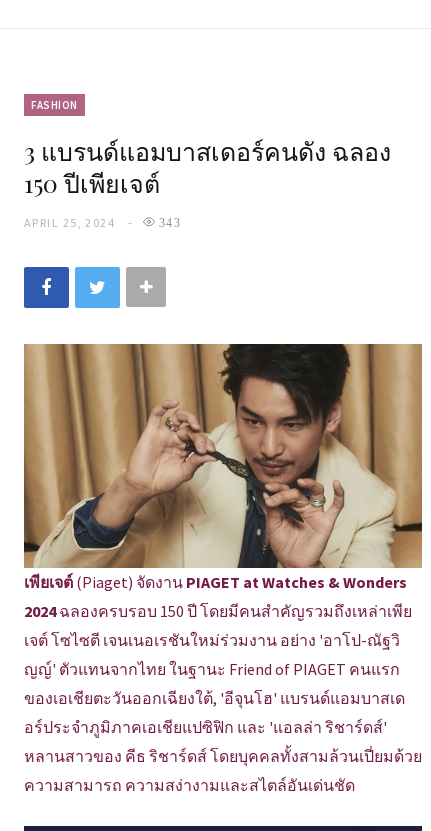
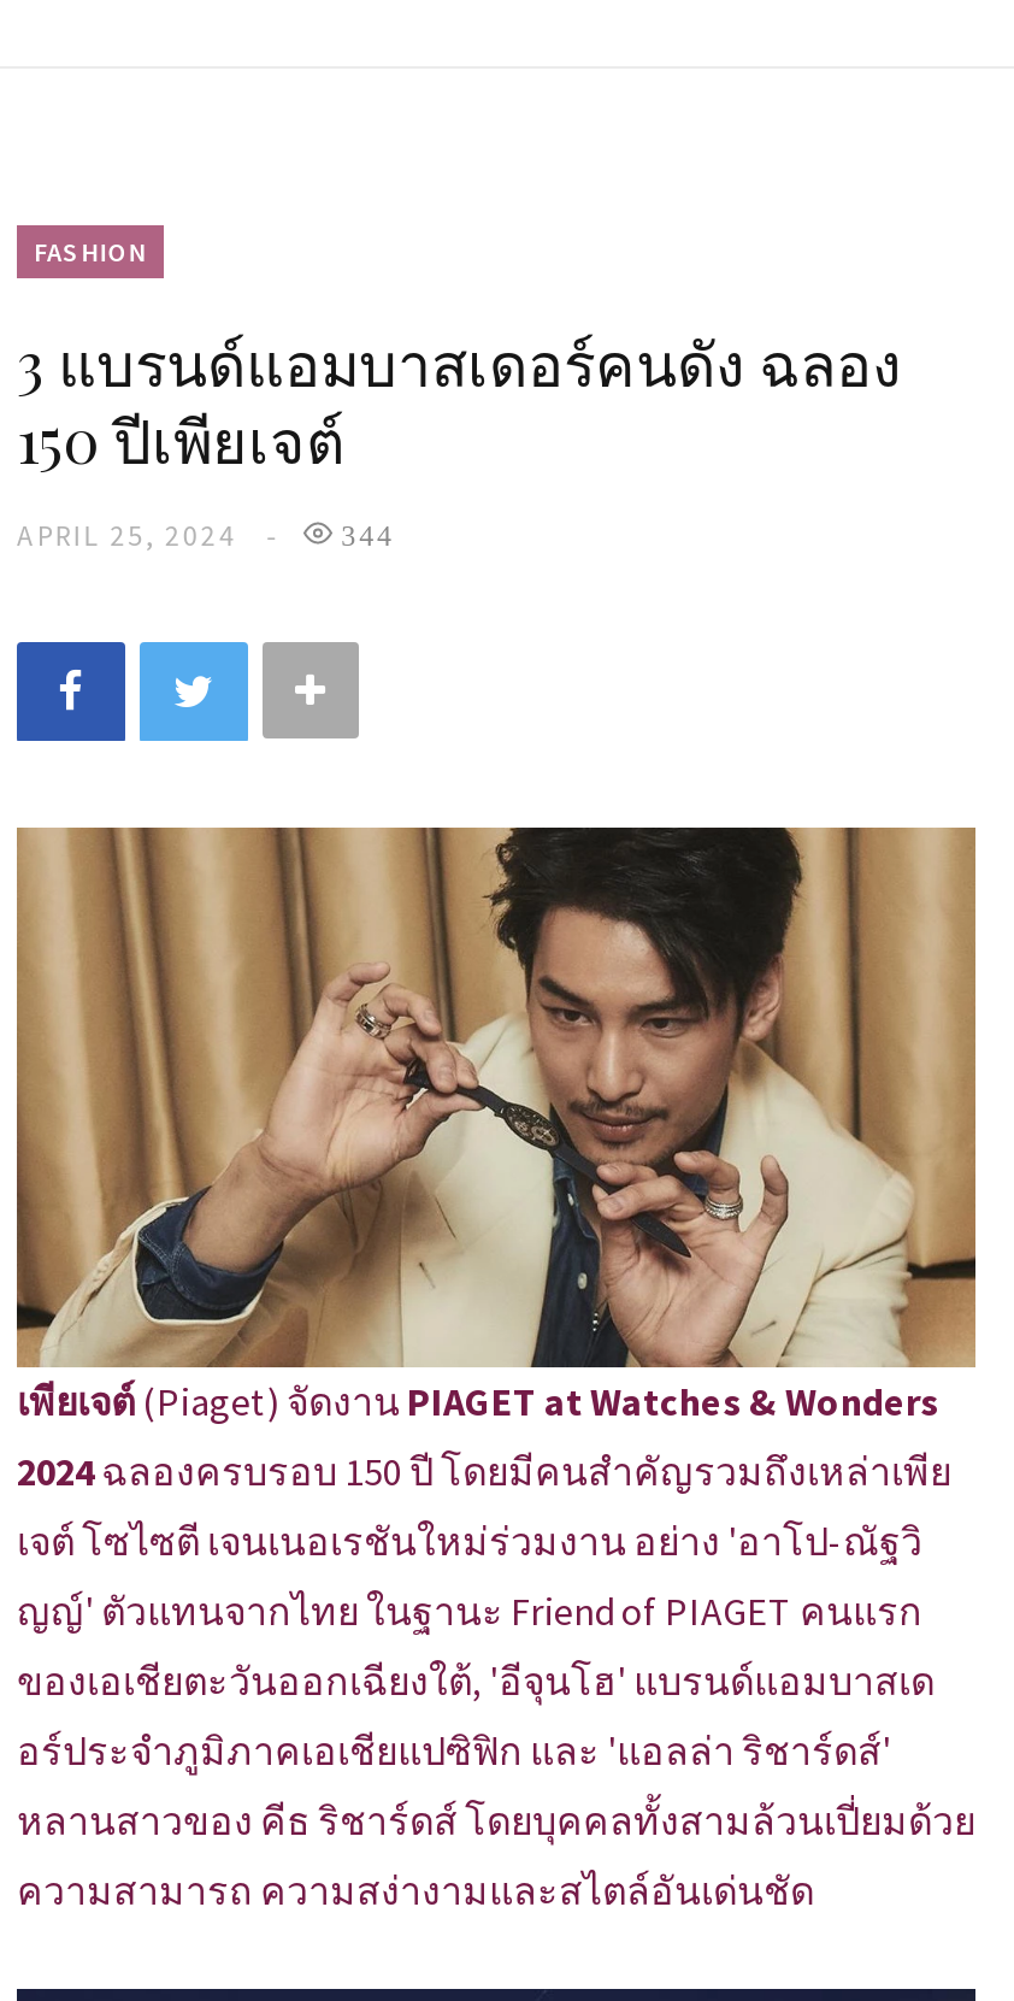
[159,215,181,229] 343 -> [341,518,395,552] 344

